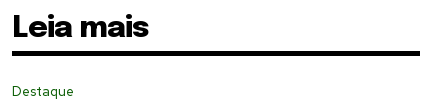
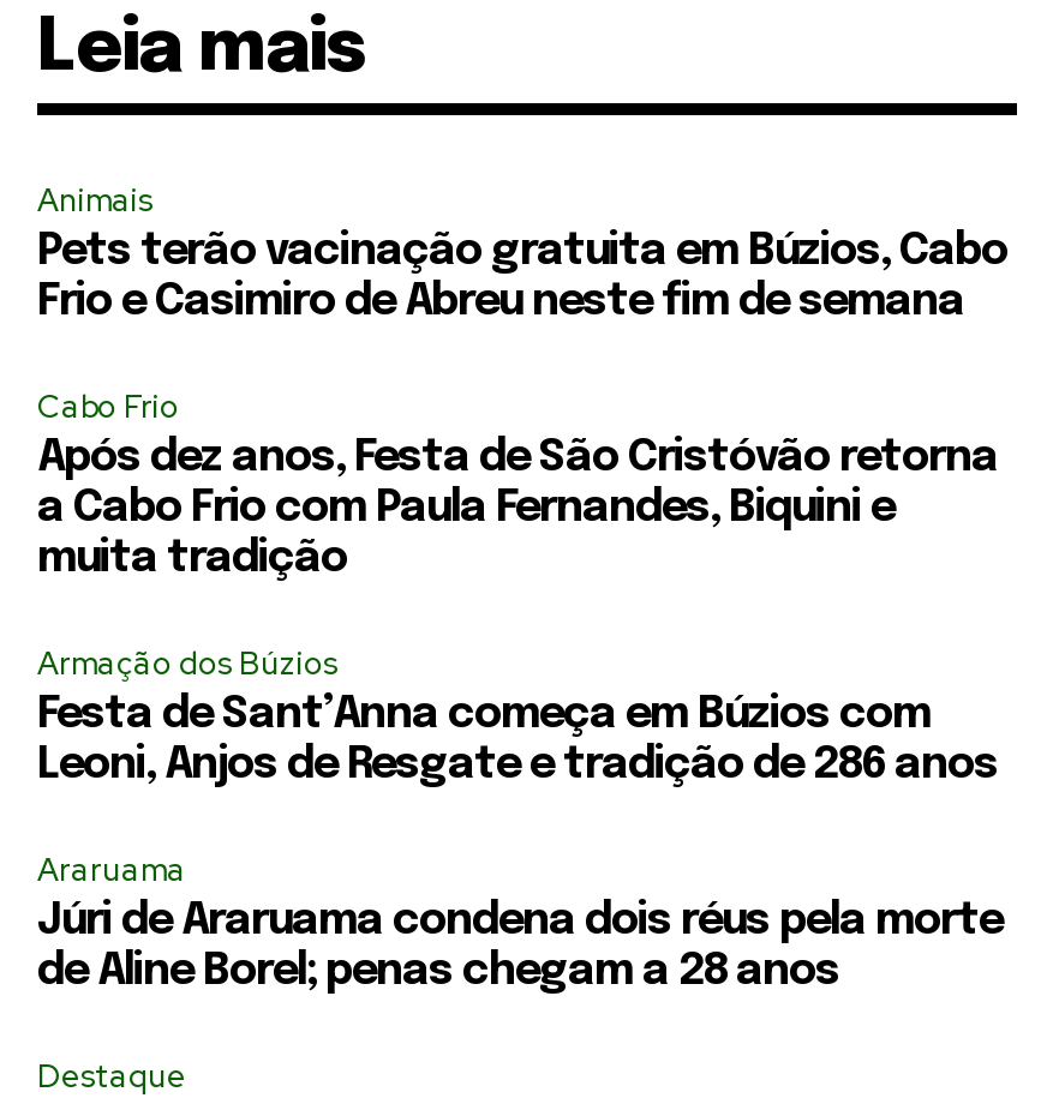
none -> [37,181,1007,994] Animais | Pets terão vacinação gratuita em Búzios, Cabo | Frio e Casimiro de Abreu neste fim de semana | Cabo Frio | Após dez anos, Festa de São Cristóvão retorna | a Cabo Frio com Paula Fernandes, Biquini e | muita tradição | Armação dos Búzios | Festa de Sant’Anna começa em Búzios com | Leoni, Anjos de Resgate e tradição de 286 anos | Araruama | Júri de Araruama condena dois réus pela morte | de Aline Borel; penas chegam a 28 anos

